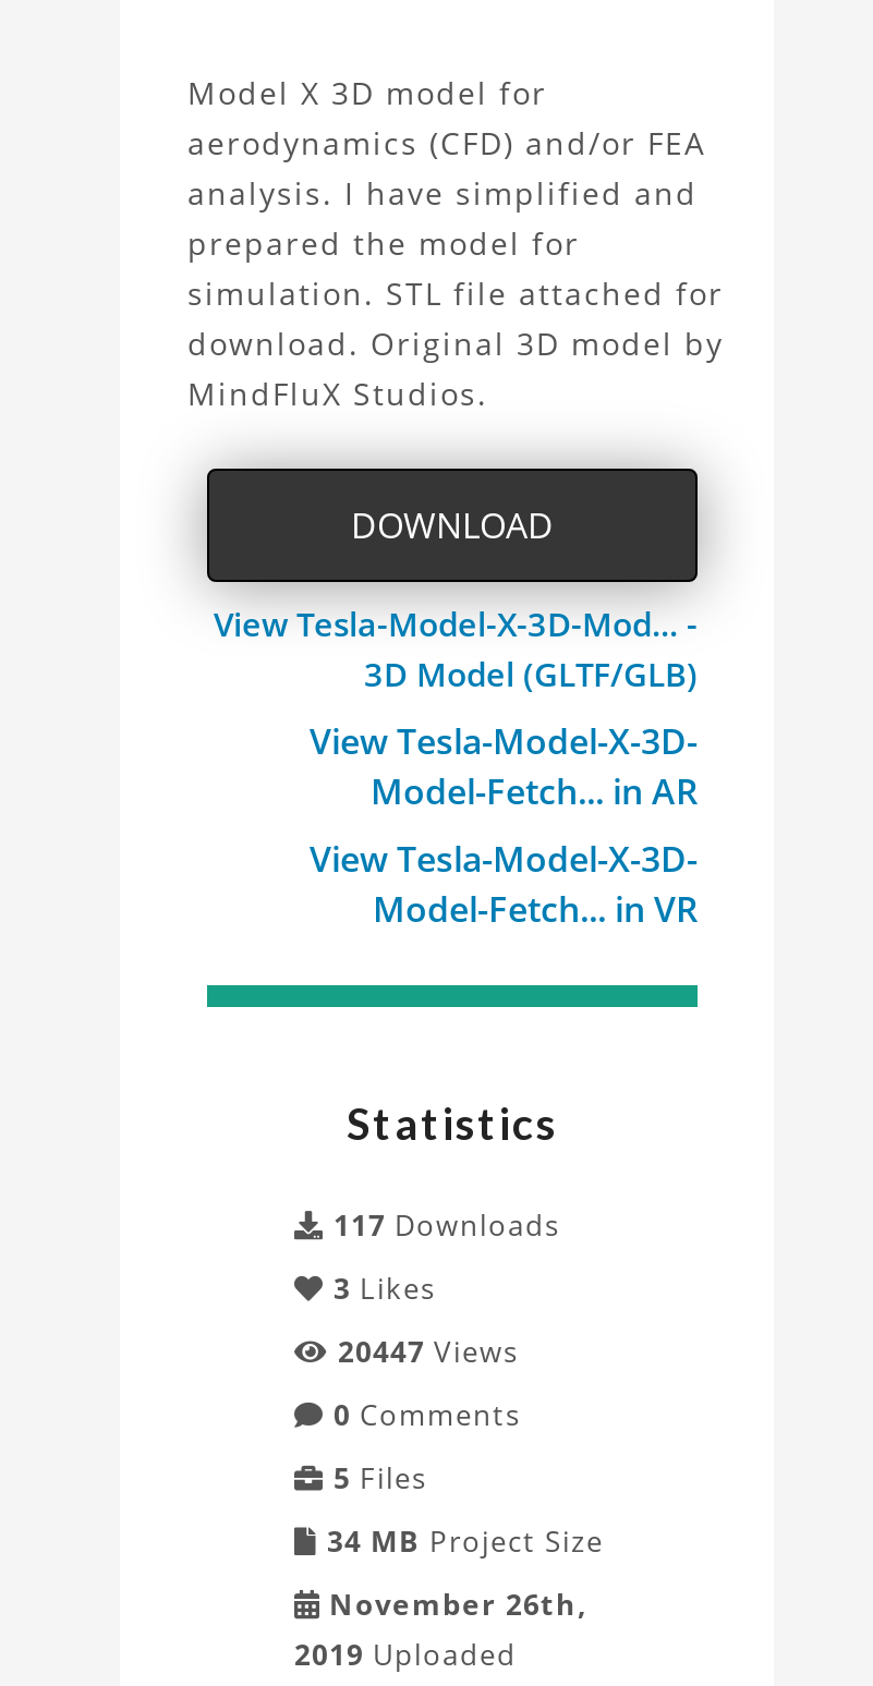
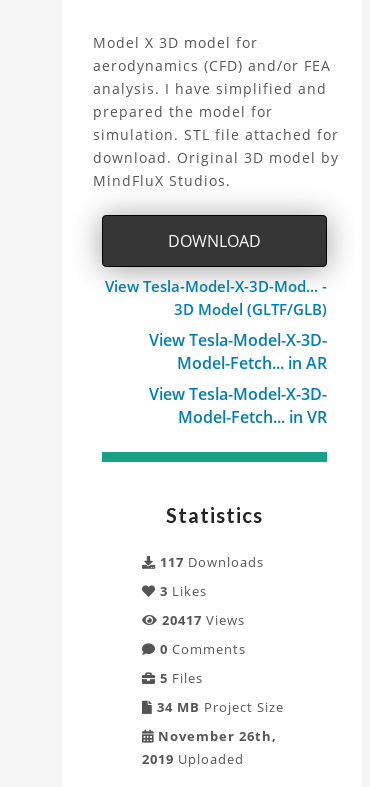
[329,1332,519,1371] 20447 Views -> [158,611,245,629] 20417 Views

